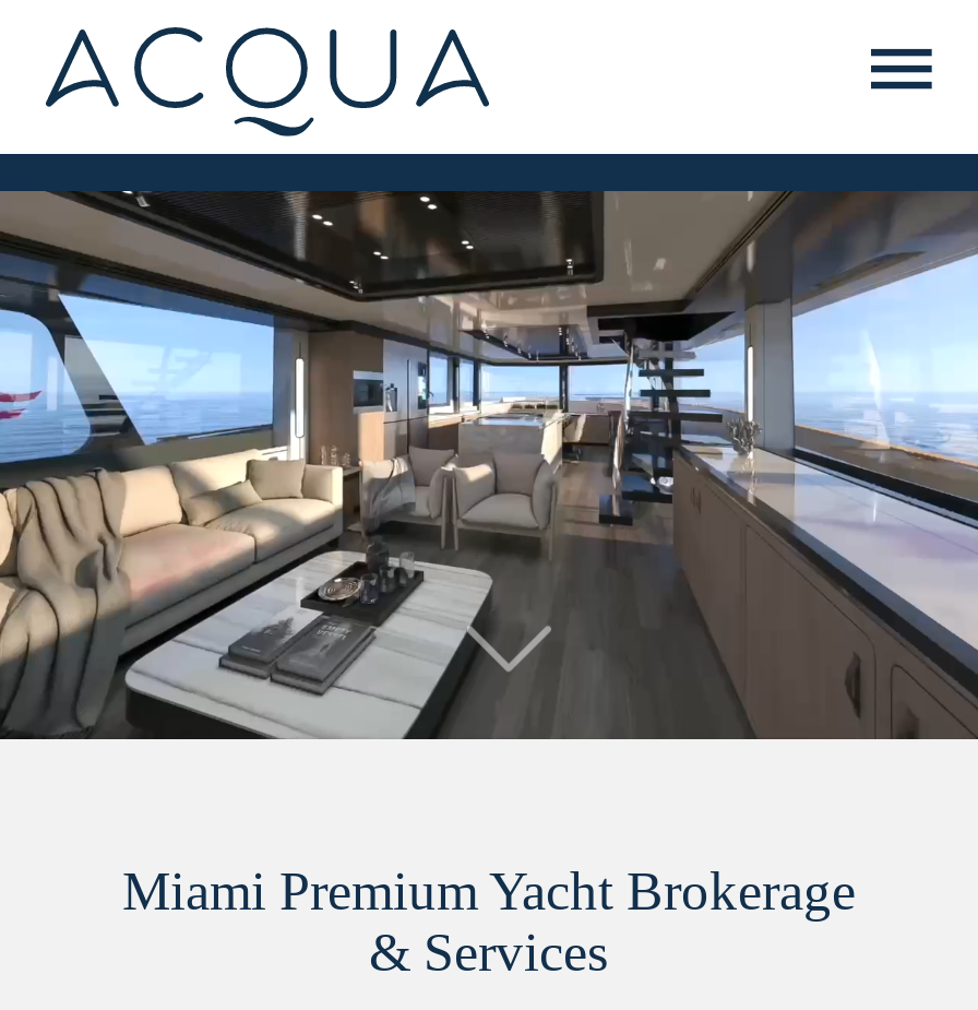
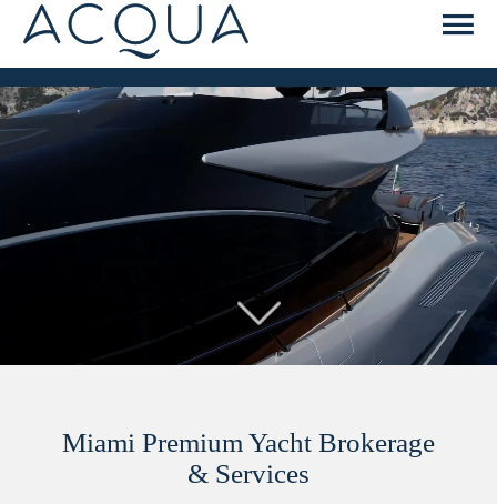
[7,189,971,739] [image] -> [3,85,494,365] [image]

